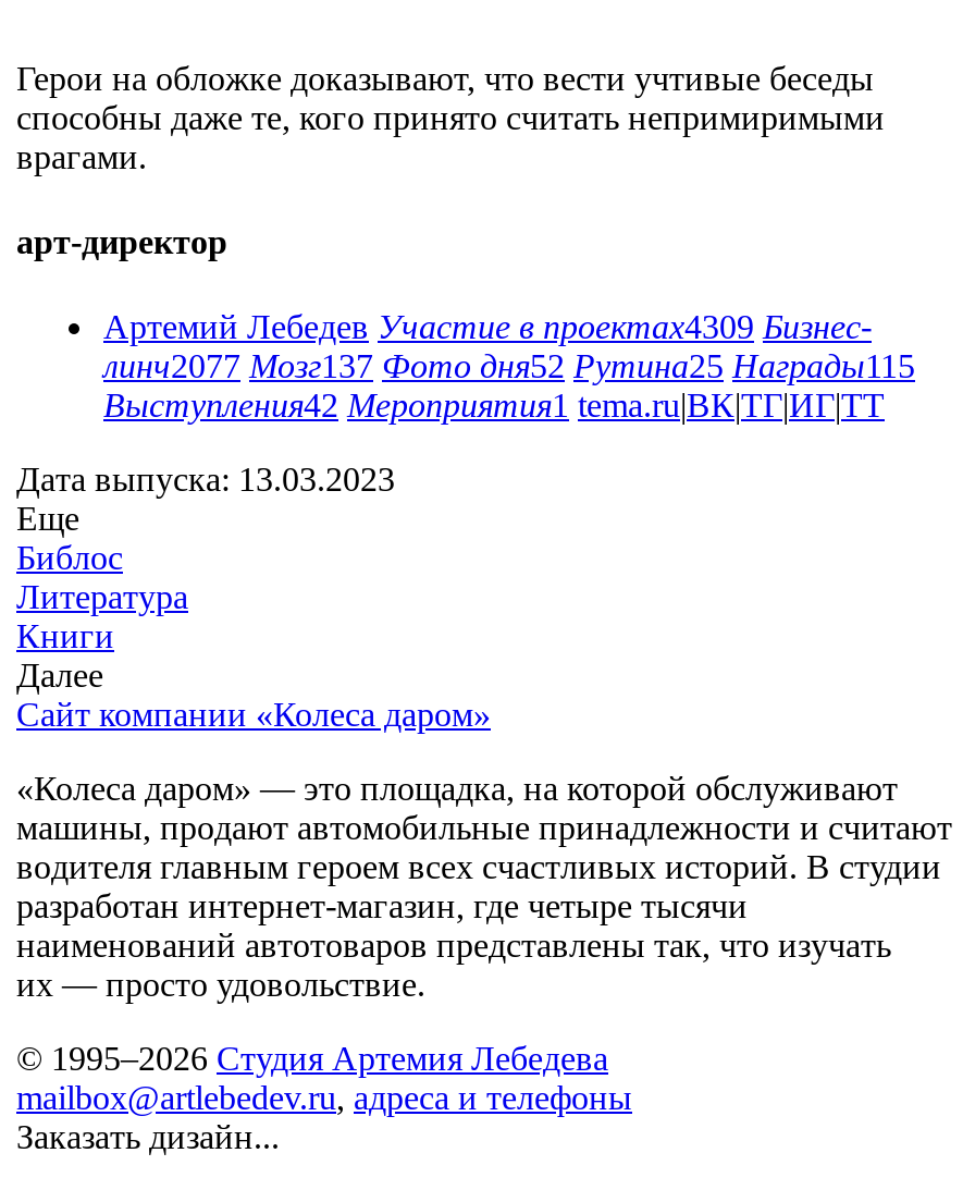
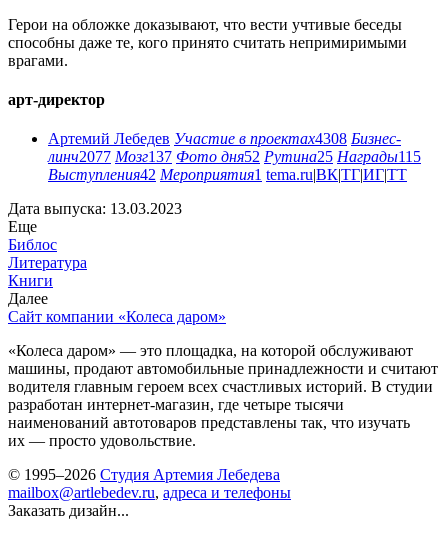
[103,309,872,346] Артемий Лебедев Участие в проектах4309 Бизнес- -> [48,130,401,147] Артемий Лебедев Участие в проектах4308 Бизнес-

